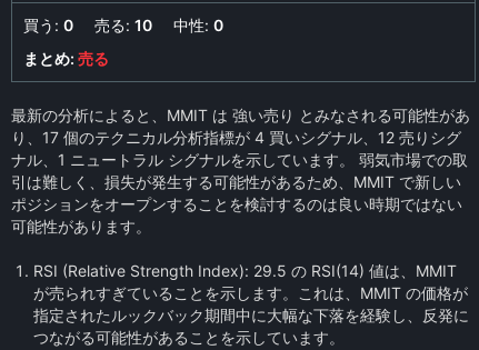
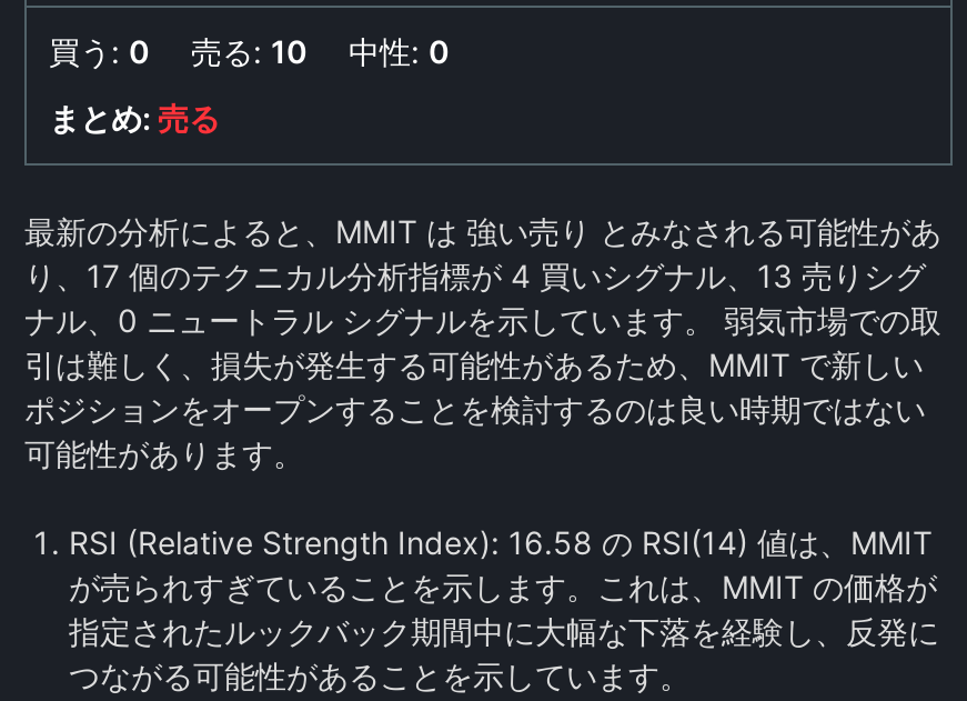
[11,127,461,146] り、17 個のテクニカル分析指標が 4 買いシグナル、12 売りシグ -> [24,256,926,293] り、17 個のテクニカル分析指標が 4 買いシグナル、13 売りシグ
[11,149,468,168] ナル、1 ニュートラル シグナルを示しています。 弱気市場での取 -> [24,300,941,338] ナル、0 ニュートラル シグナルを示しています。 弱気市場での取
[33,261,457,279] RSI (Relative Strength Index): 29.5 の RSI(14) 値は、MMIT -> [69,522,933,560] RSI (Relative Strength Index): 16.58 の RSI(14) 値は、MMIT

